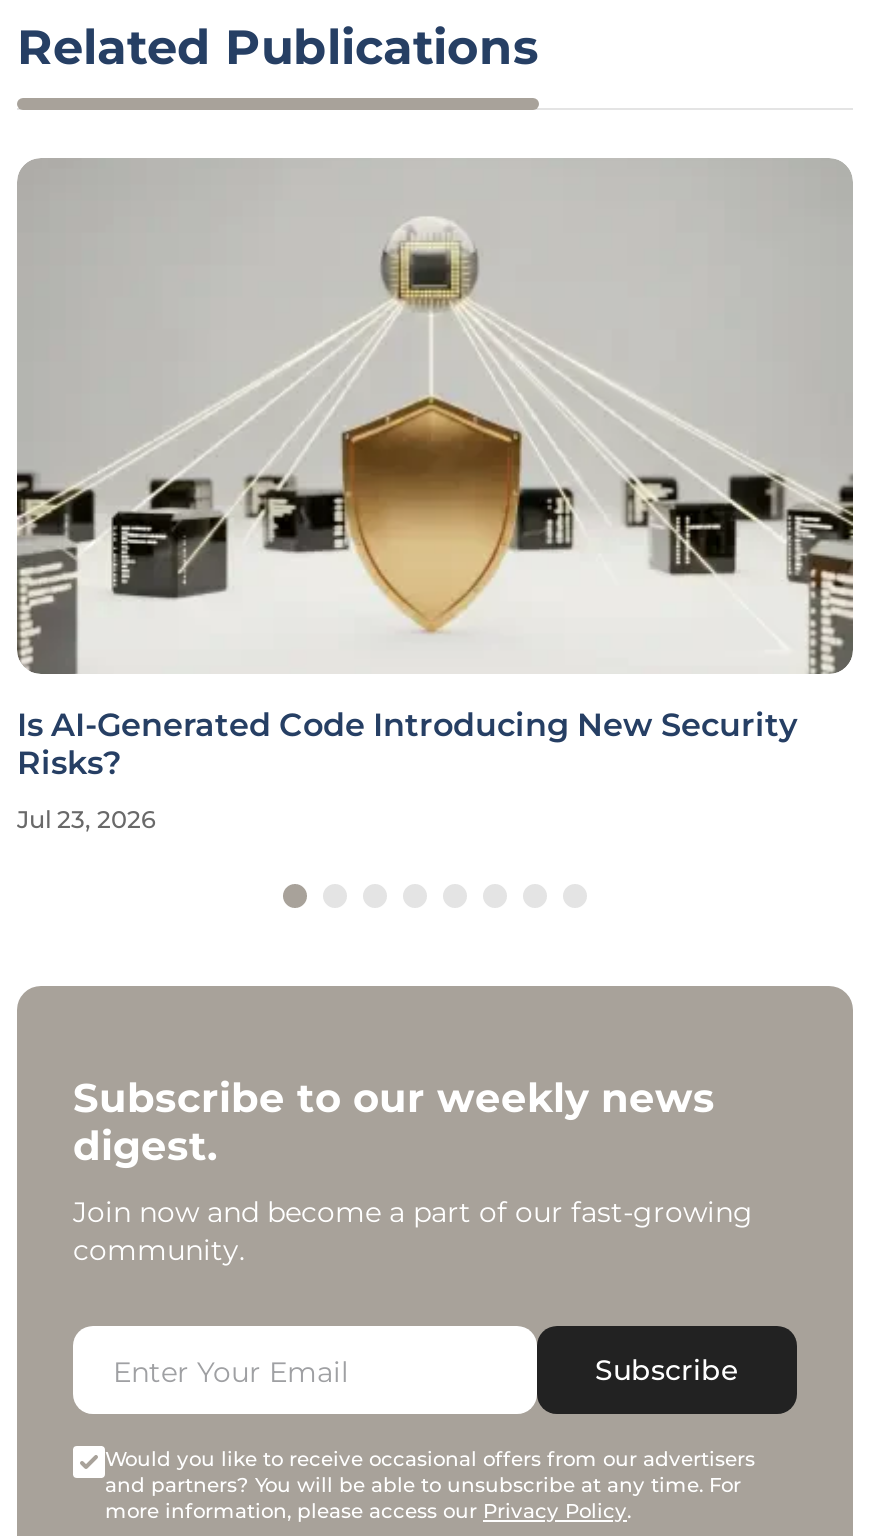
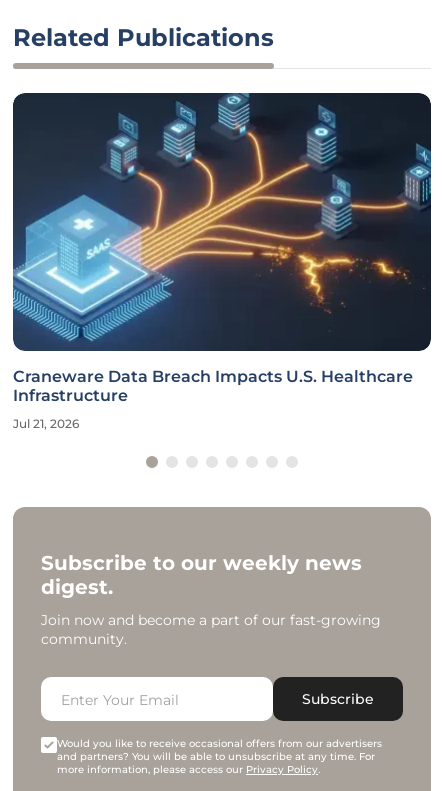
[15,160,855,783] [image] | Is AI-Generated Code Introducing New Security | Risks? -> [12,92,431,405] [image] | Craneware Data Breach Impacts U.S. Healthcare | Infrastructure
[17,805,155,835] Jul 23, 2026 -> [13,416,79,431] Jul 21, 2026

